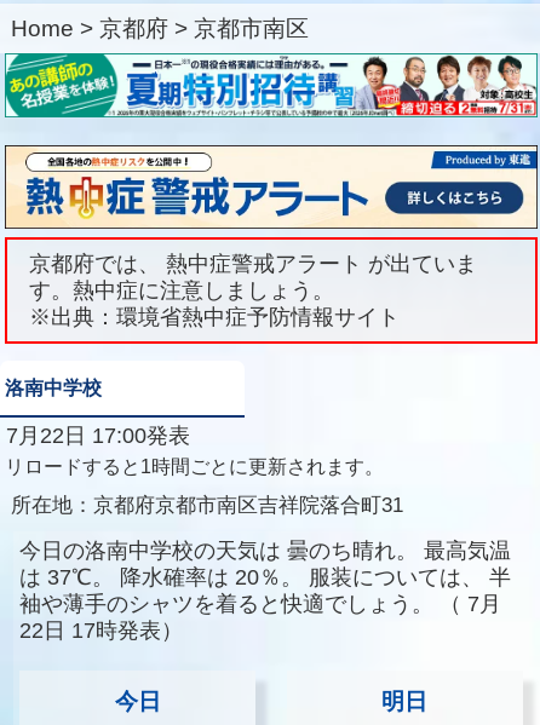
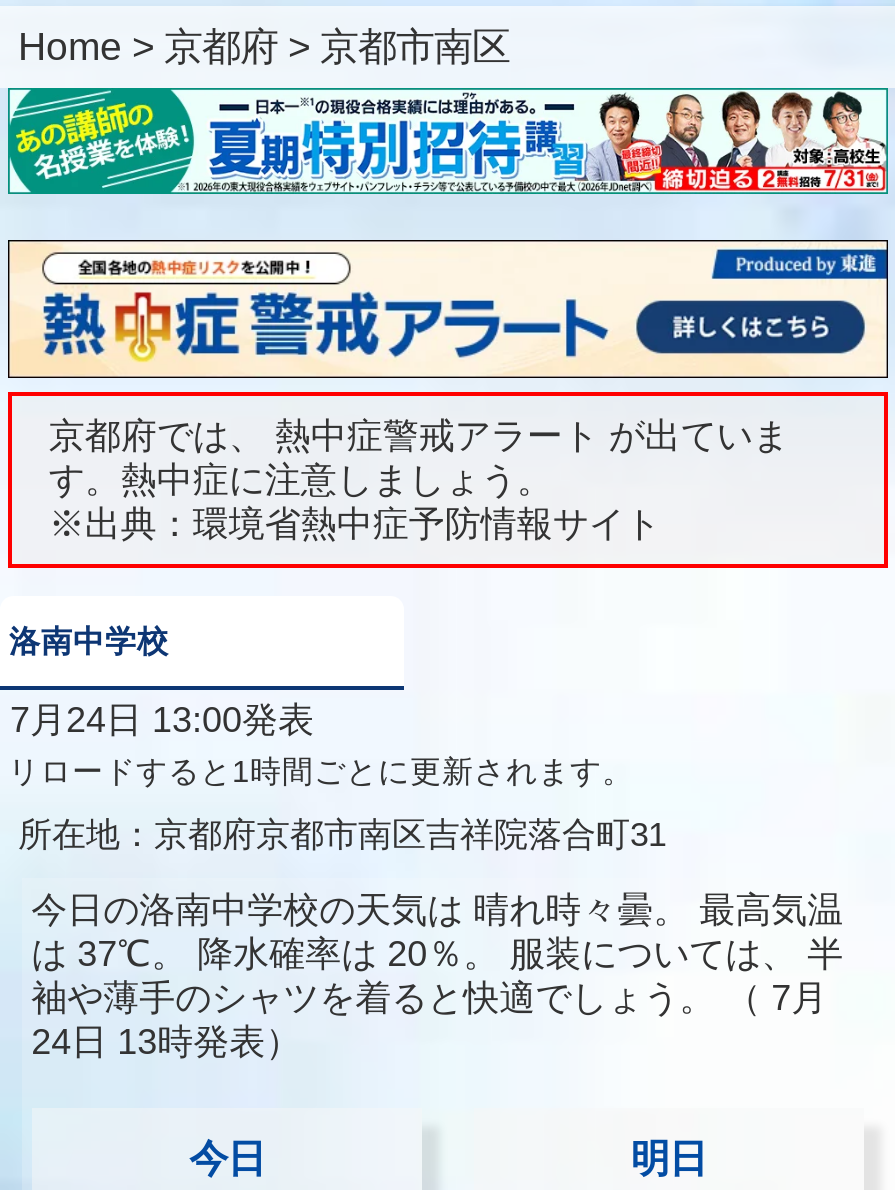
[0,424,190,448] 7月22日 17:00発表 -> [0,700,314,740] 7月24日 13:00発表
[19,538,511,563] 今日の洛南中学校の天気は 曇のち晴れ。 最高気温 -> [31,890,843,930] 今日の洛南中学校の天気は 晴れ時々曇。 最高気温
[19,618,182,642] 22日 17時発表） -> [31,1022,301,1062] 24日 13時発表）

